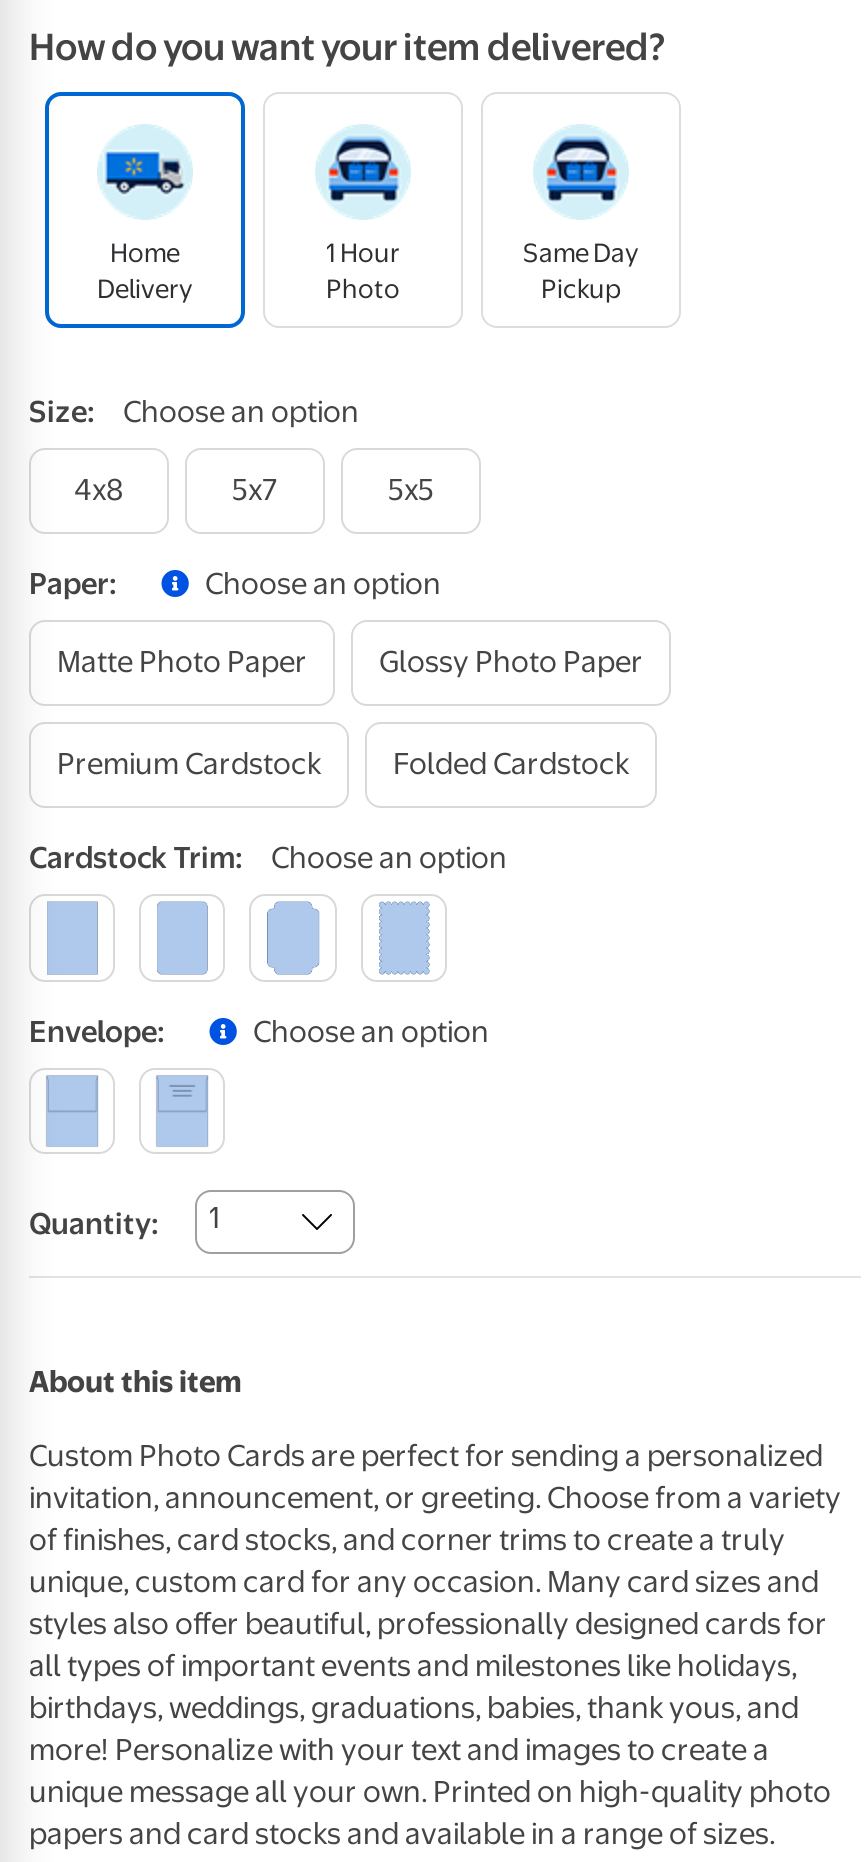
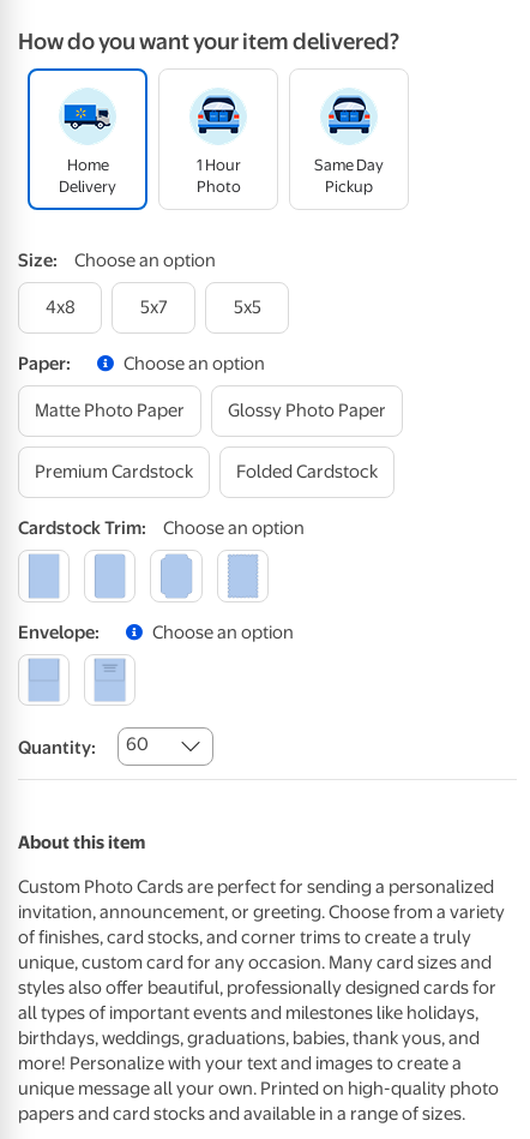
[29,1200,219,1241] Quantity: 1 -> [18,734,149,758] Quantity: 60

